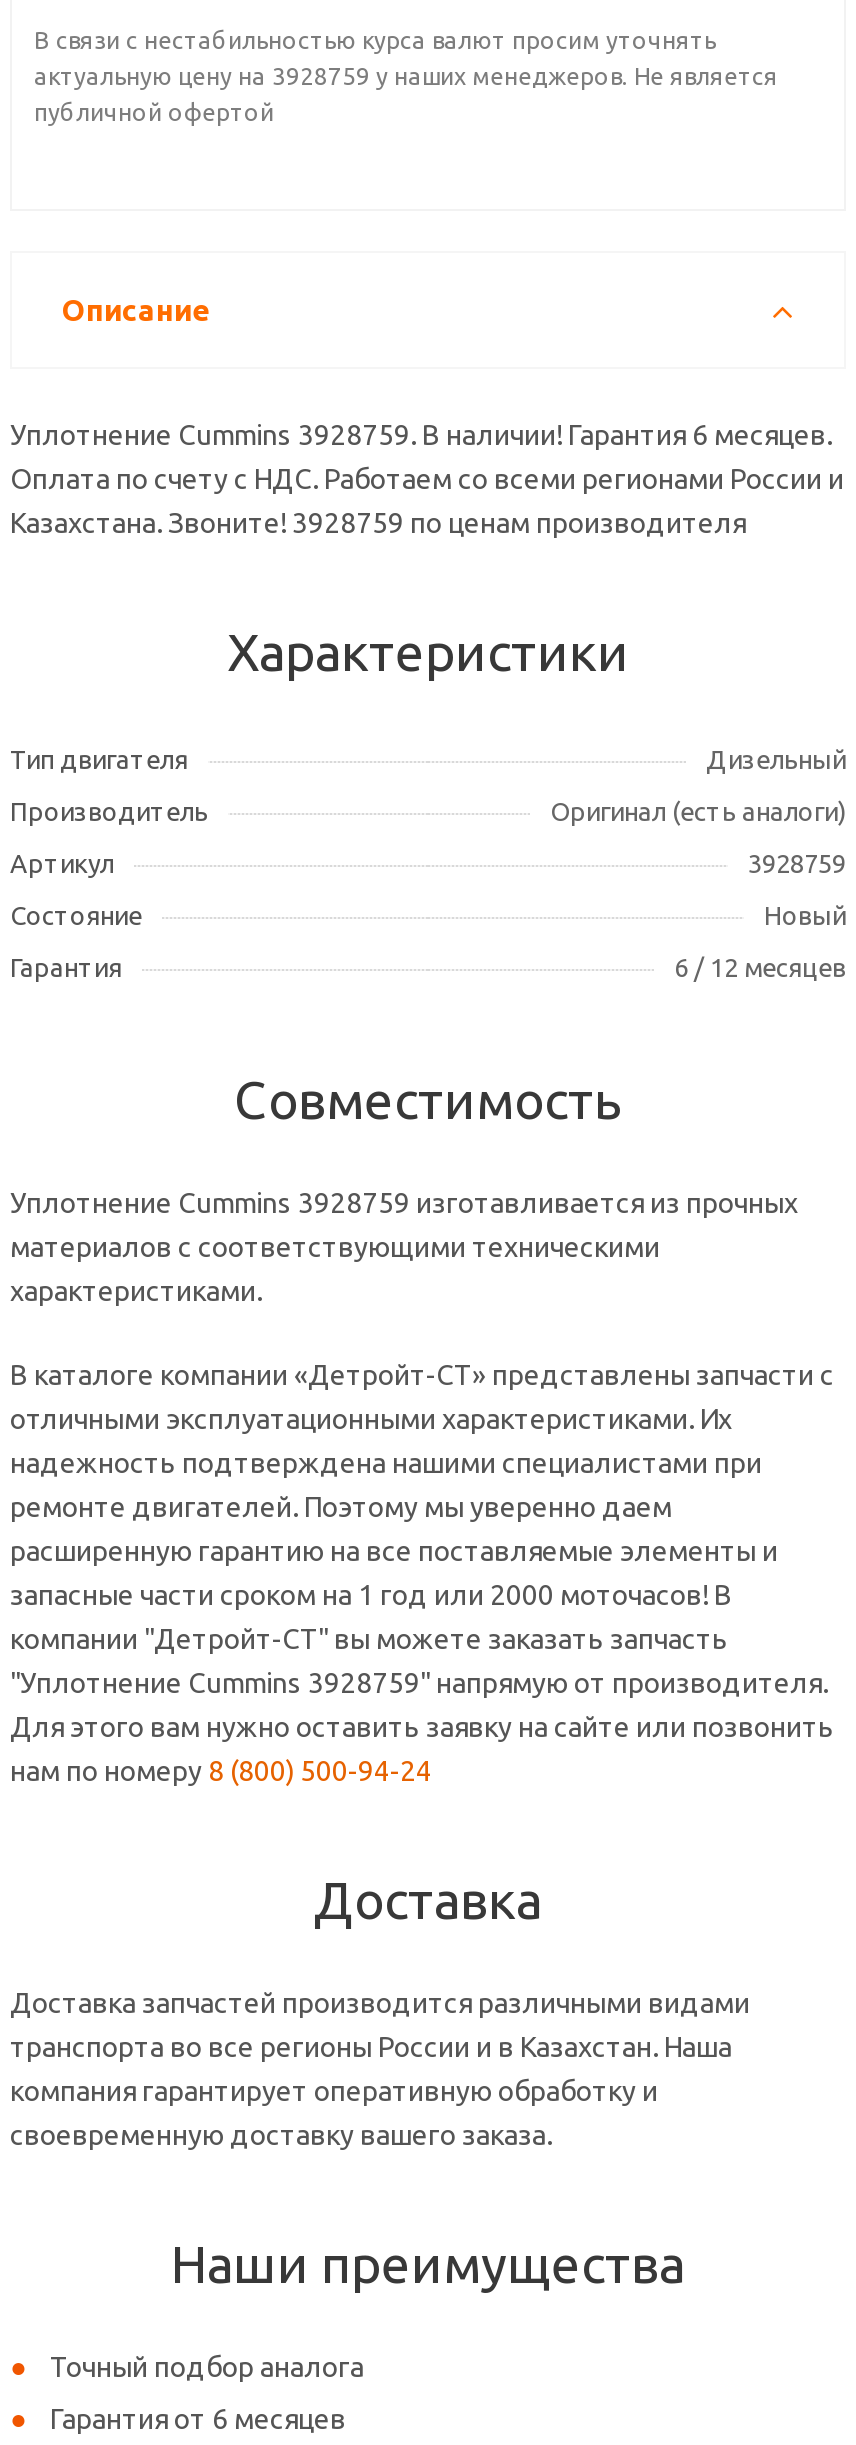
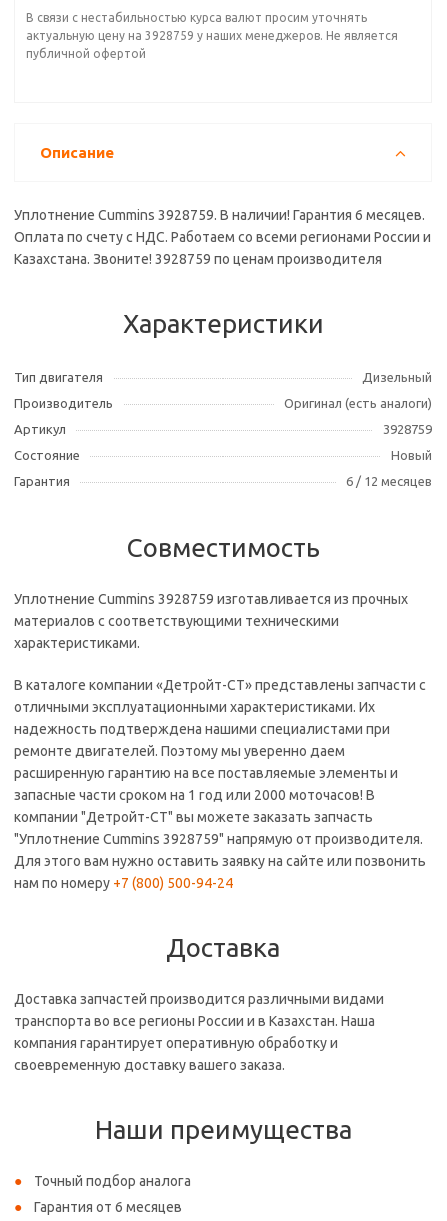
[10,1755,432,1787] нам по номеру 8 (800) 500-94-24 -> [14,875,233,891] нам по номеру +7 (800) 500-94-24

